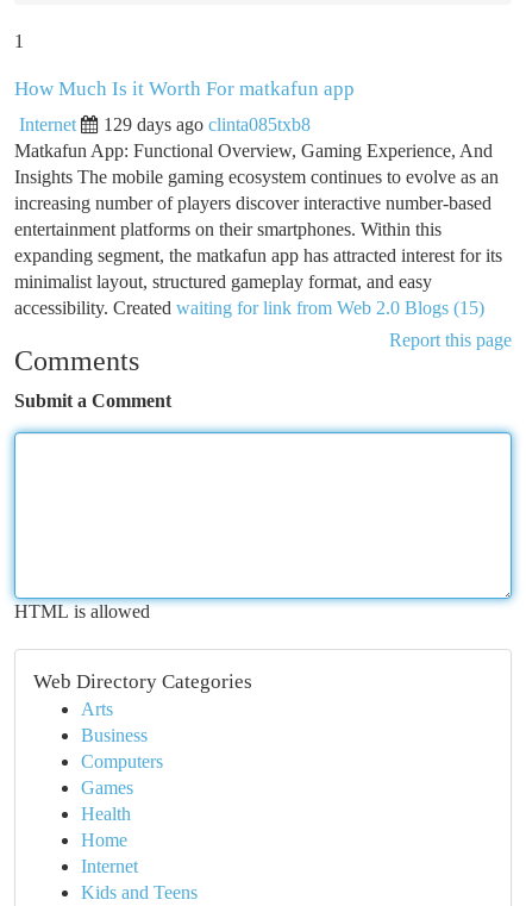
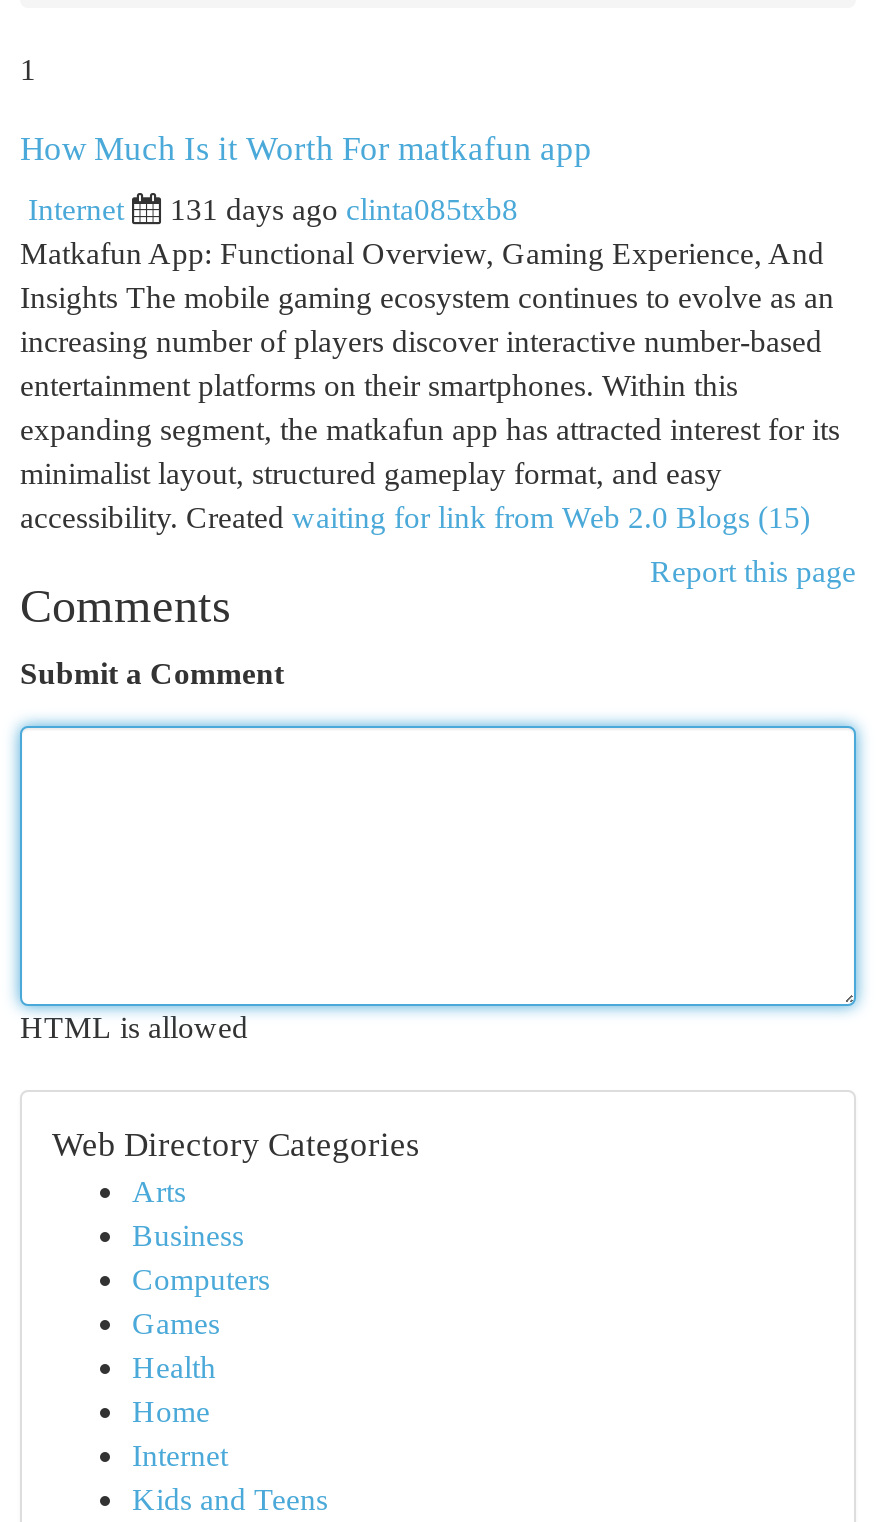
[104,114,311,135] 129 days ago clinta085txb8 -> [170,192,518,226] 131 days ago clinta085txb8

